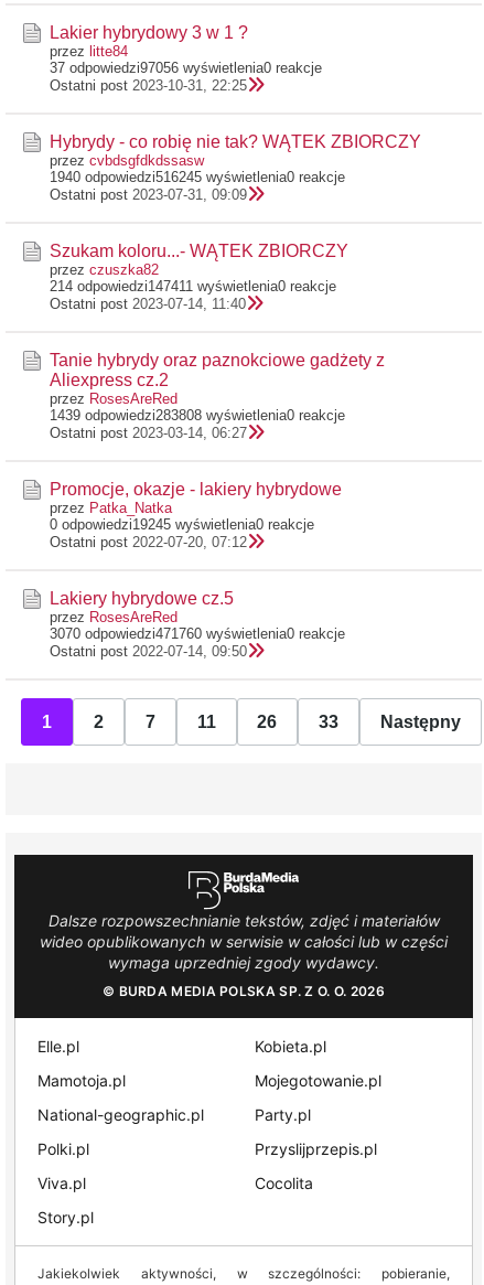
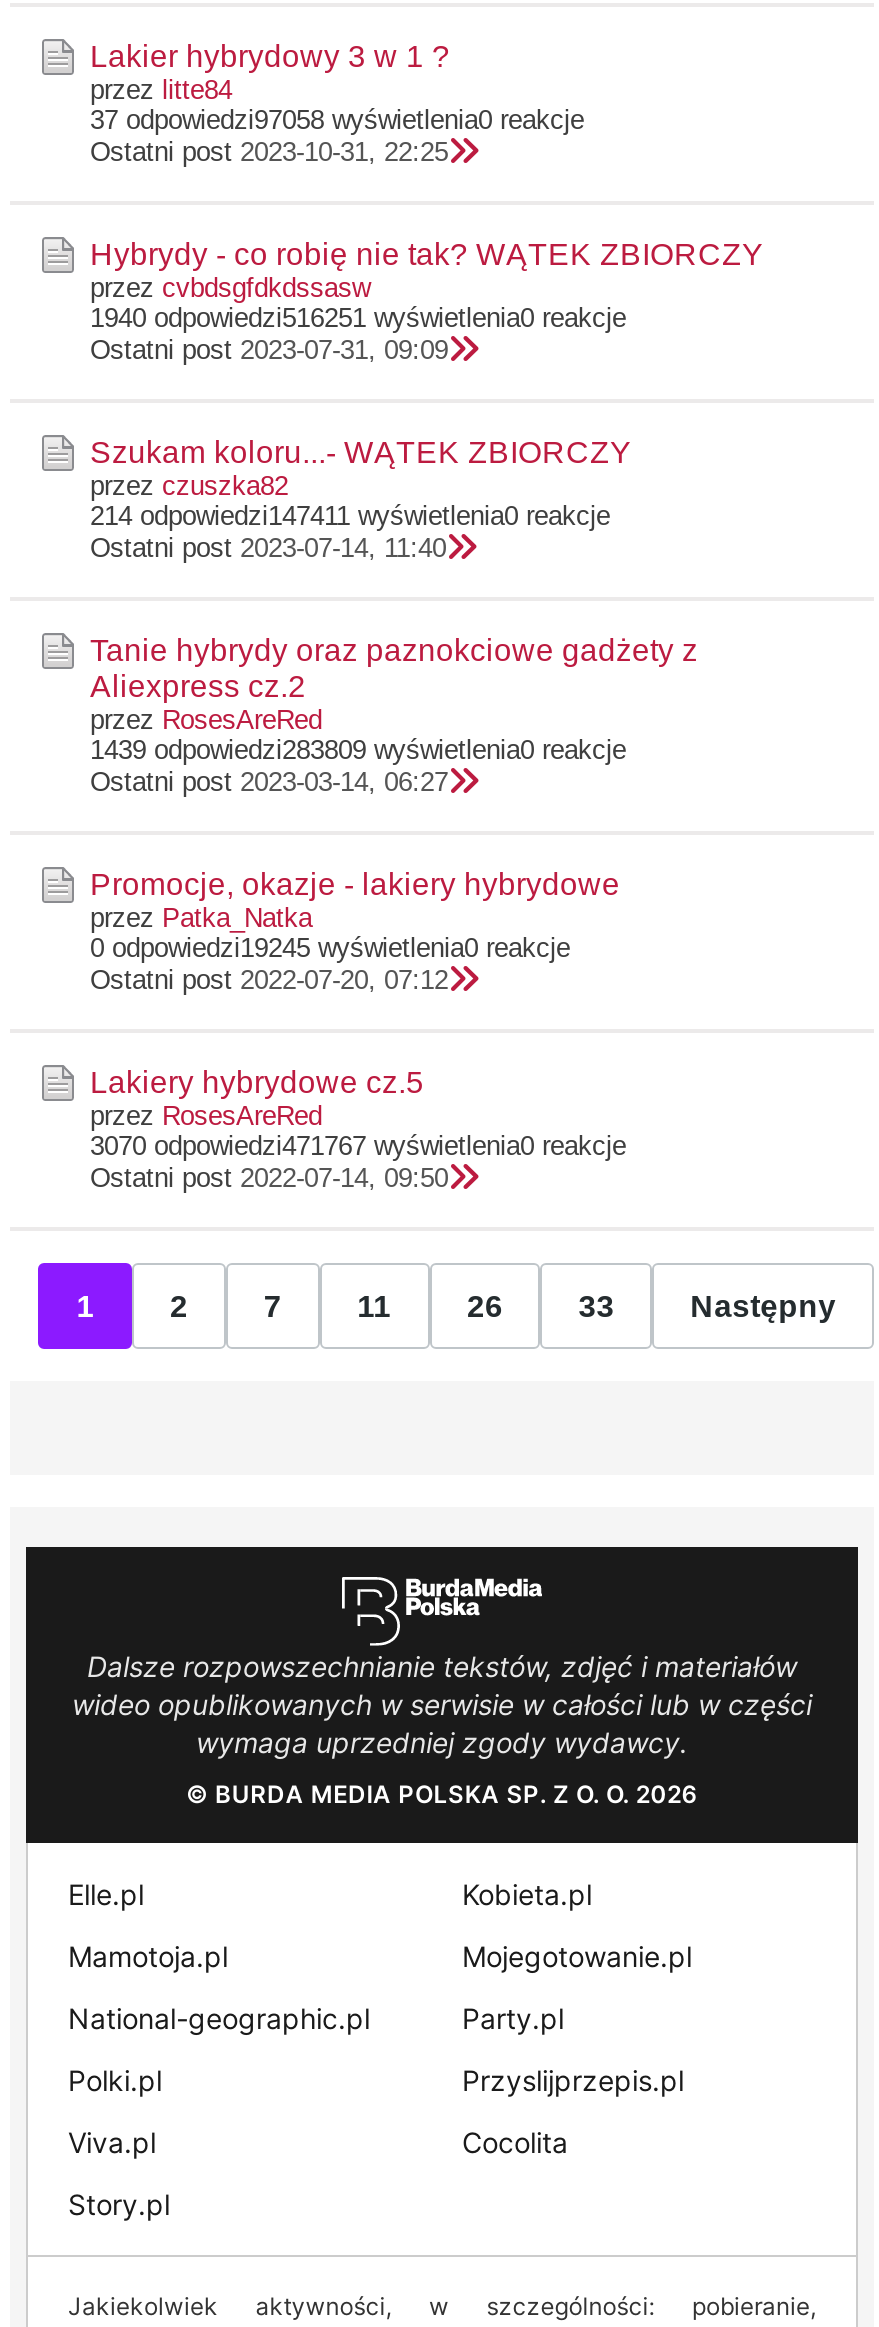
[50,59,322,76] 37 odpowiedzi97056 wyświetlenia0 reakcje -> [90,105,584,135] 37 odpowiedzi97058 wyświetlenia0 reakcje
[50,169,345,185] 1940 odpowiedzi516245 wyświetlenia0 reakcje -> [90,303,626,333] 1940 odpowiedzi516251 wyświetlenia0 reakcje
[50,407,345,423] 1439 odpowiedzi283808 wyświetlenia0 reakcje -> [90,735,626,765] 1439 odpowiedzi283809 wyświetlenia0 reakcje
[50,625,345,642] 3070 odpowiedzi471760 wyświetlenia0 reakcje -> [90,1131,626,1161] 3070 odpowiedzi471767 wyświetlenia0 reakcje

